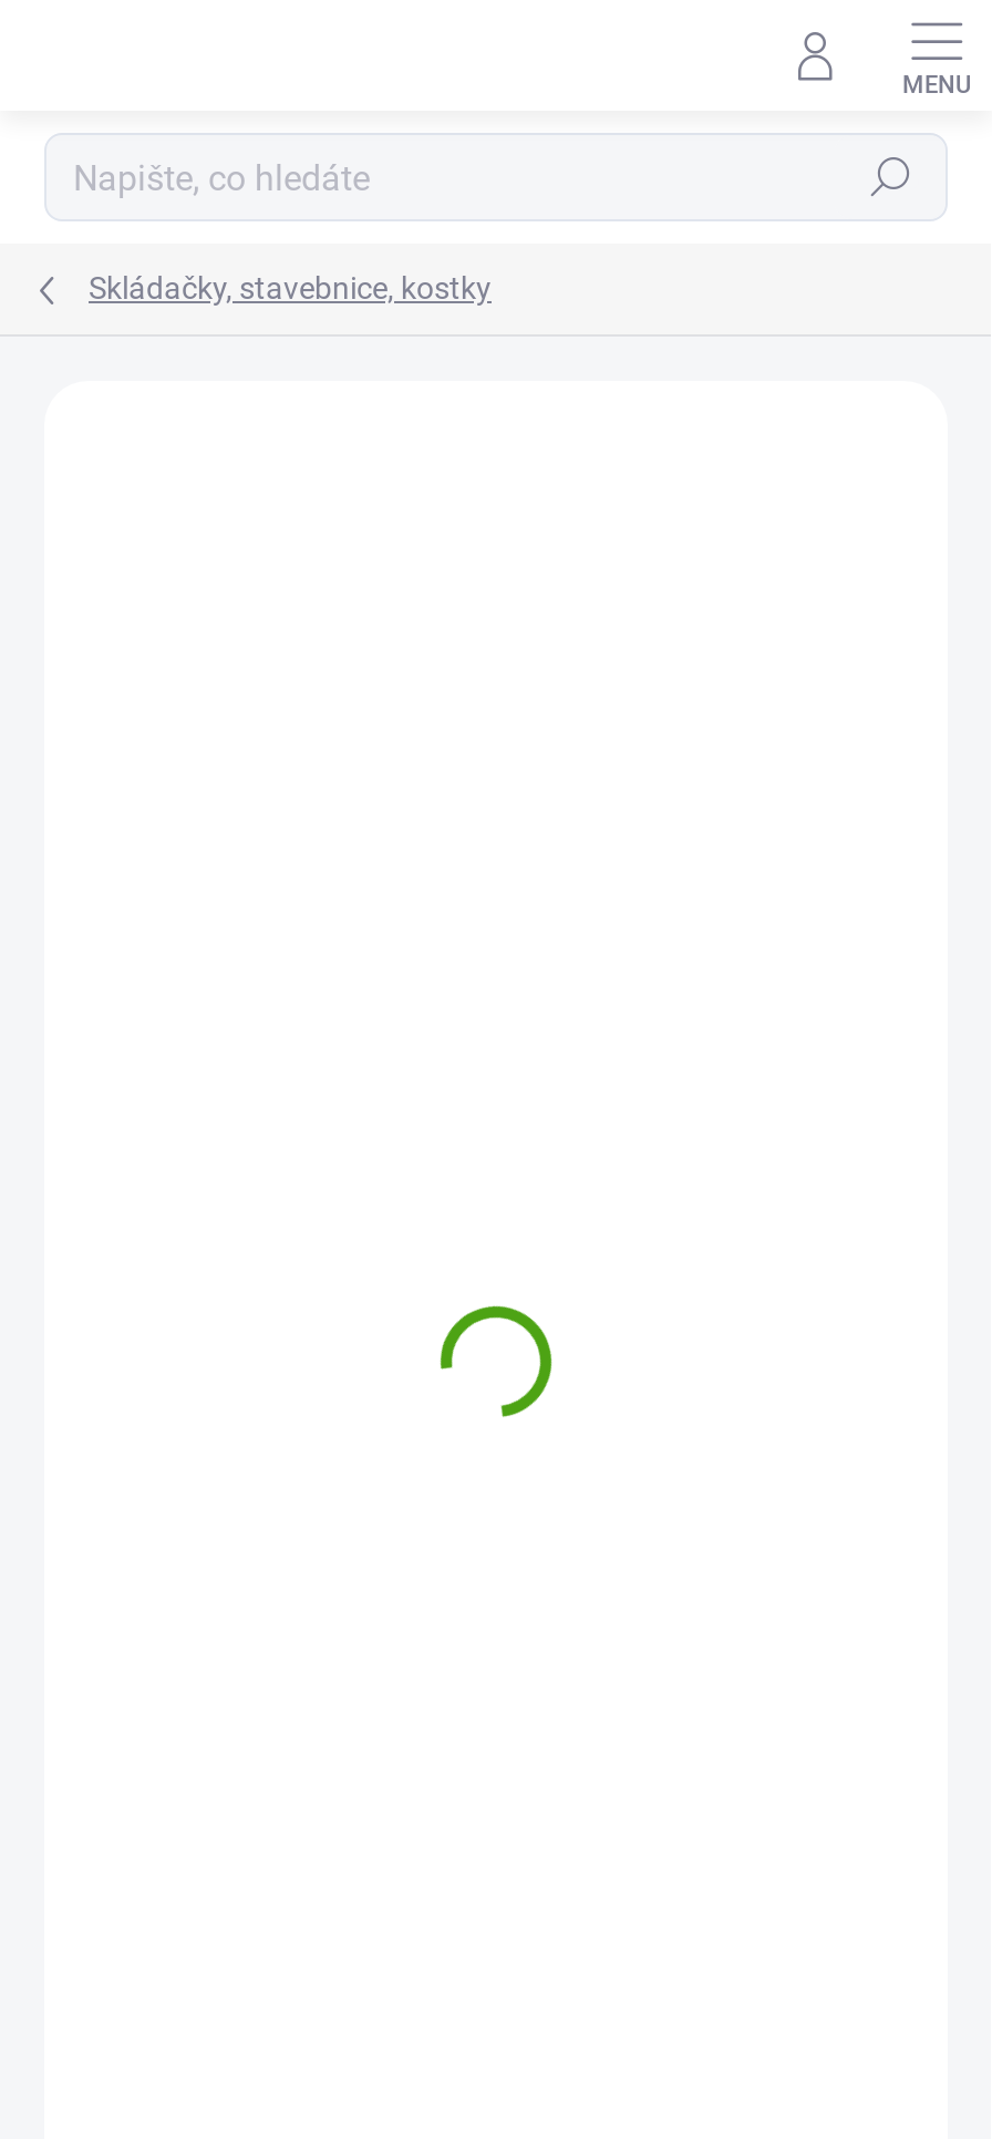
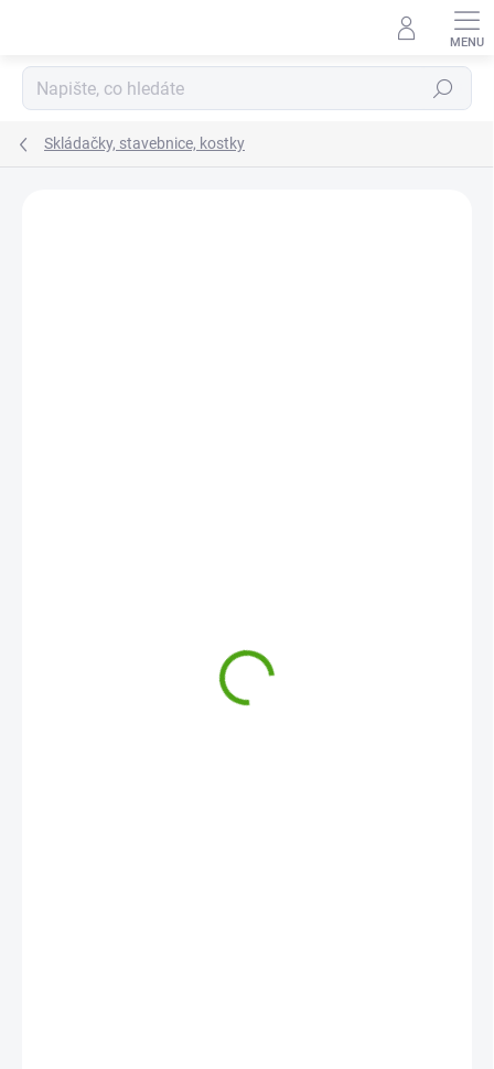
[438,1306,556,1419] [image] -> [218,650,276,708] [image]

